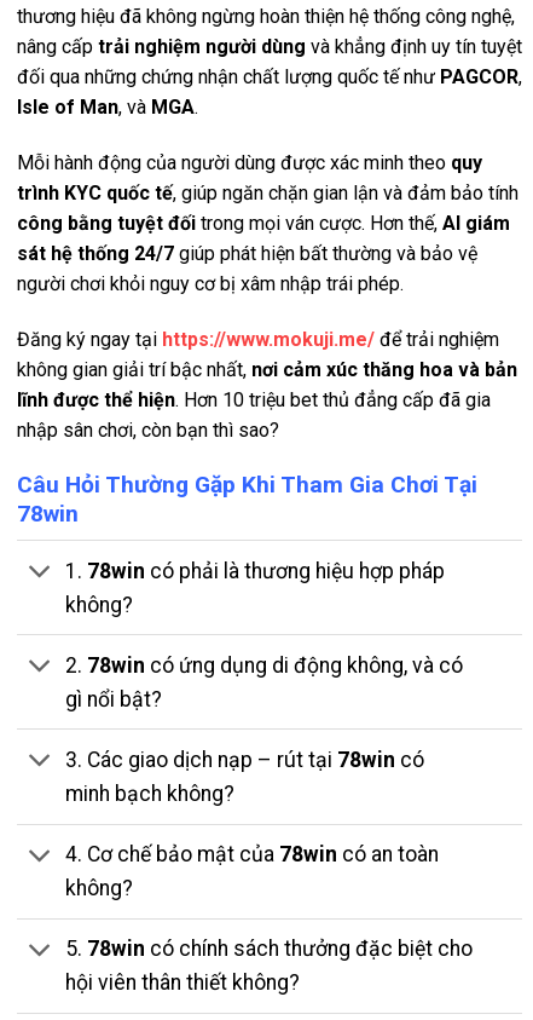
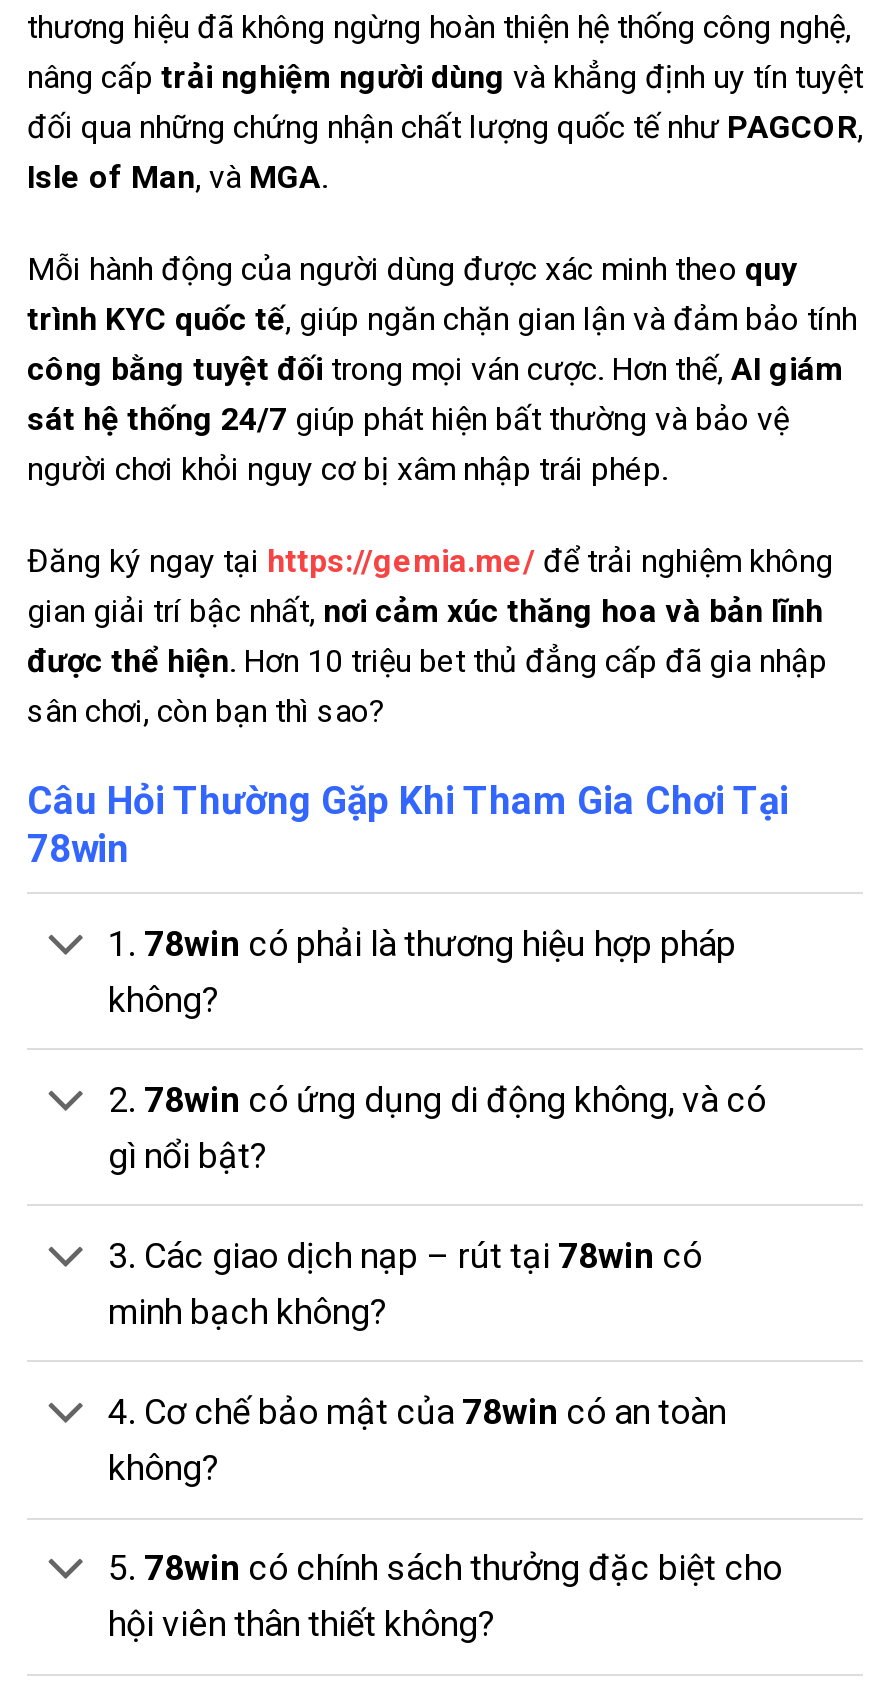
[17,328,517,442] Đăng ký ngay tại https://www.mokuji.me/ để trải nghiệm | không gian giải trí bậc nhất, nơi cảm xúc thăng hoa và bản | lĩnh được thể hiện. Hơn 10 triệu bet thủ đẳng cấp đã gia | nhập sân chơi, còn bạn thì sao? -> [27,542,833,730] Đăng ký ngay tại https://gemia.me/ để trải nghiệm không | gian giải trí bậc nhất, nơi cảm xúc thăng hoa và bản lĩnh | được thể hiện. Hơn 10 triệu bet thủ đẳng cấp đã gia nhập | sân chơi, còn bạn thì sao?

